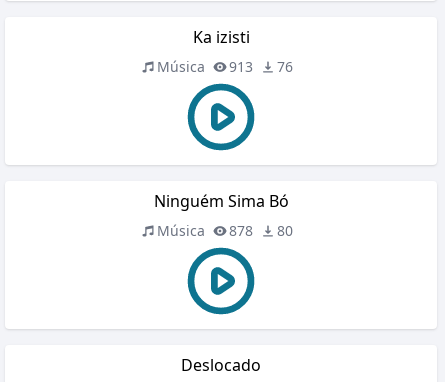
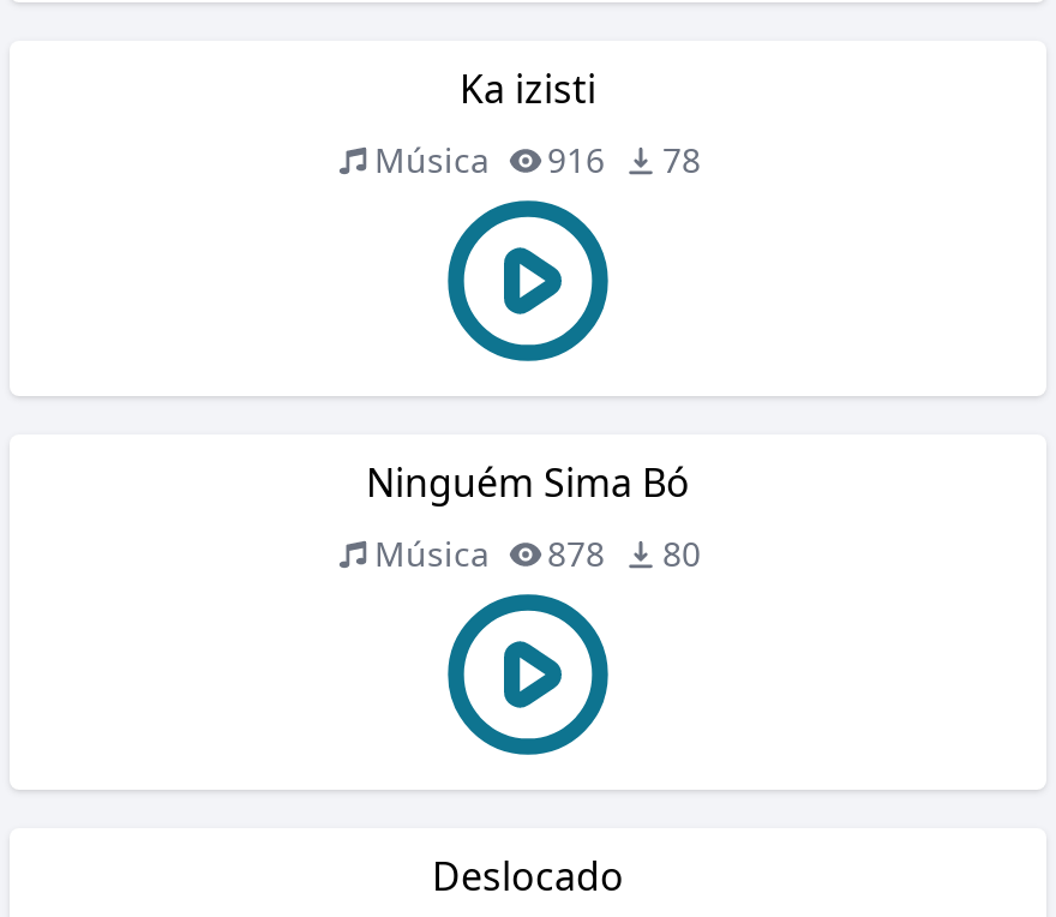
[229,57,253,76] 913 -> [547,137,605,182] 916
[277,57,293,76] 76 -> [662,137,701,182] 78

